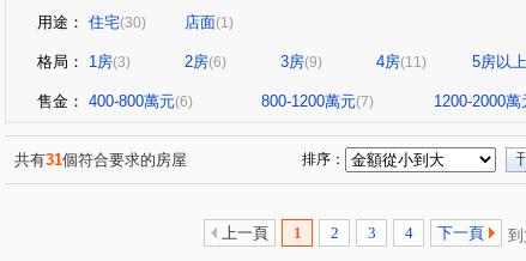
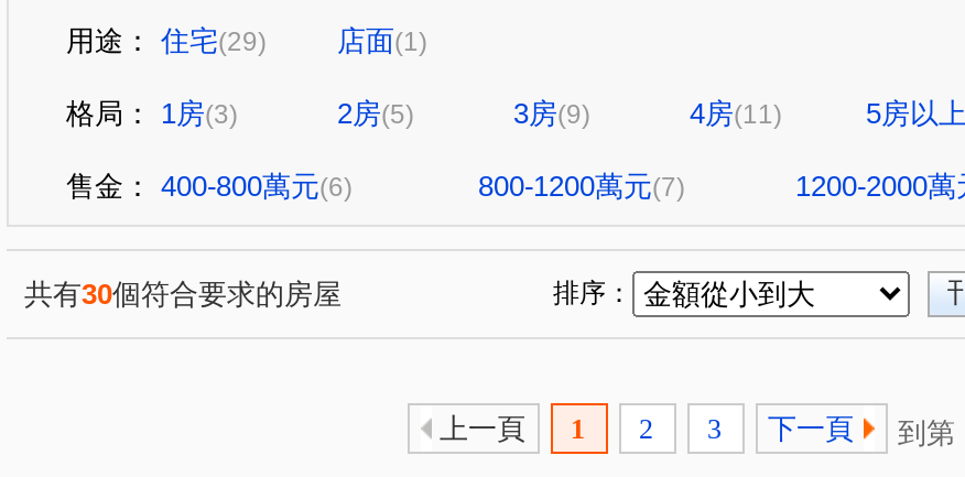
[37,13,146,31] 用途： 住宅(30) -> [66,24,267,57] 用途： 住宅(29)
[185,53,226,71] 2房(6) -> [337,97,414,130] 2房(5)
[14,151,187,169] 共有31個符合要求的房屋 -> [24,278,341,311] 共有30個符合要求的房屋
[404,224,413,242] 4 -> none

